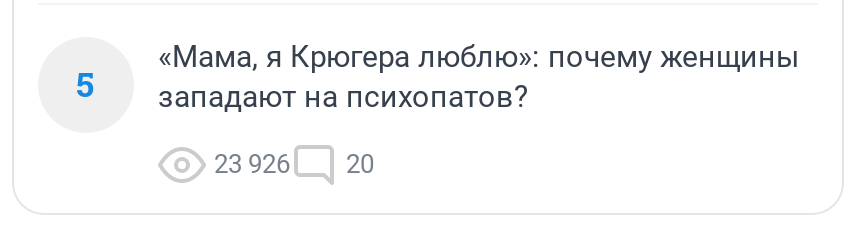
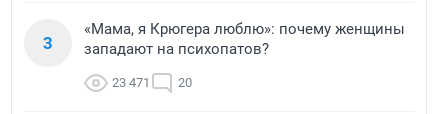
[76,60,528,114] 5 западают на психопатов? -> [43,31,269,58] 3 западают на психопатов?
[214,148,374,178] 23 926 20 -> [112,75,192,90] 23 471 20

